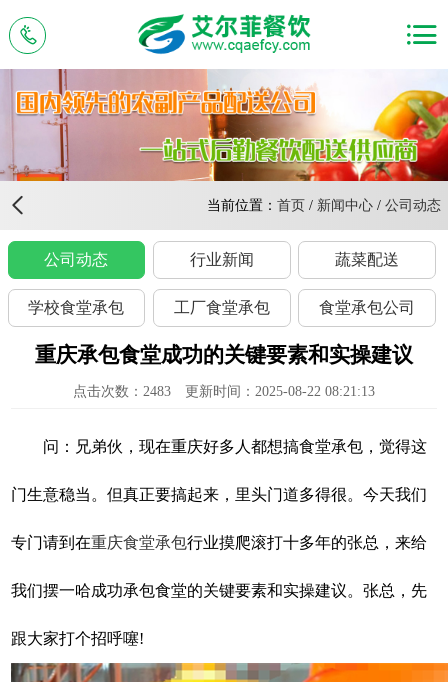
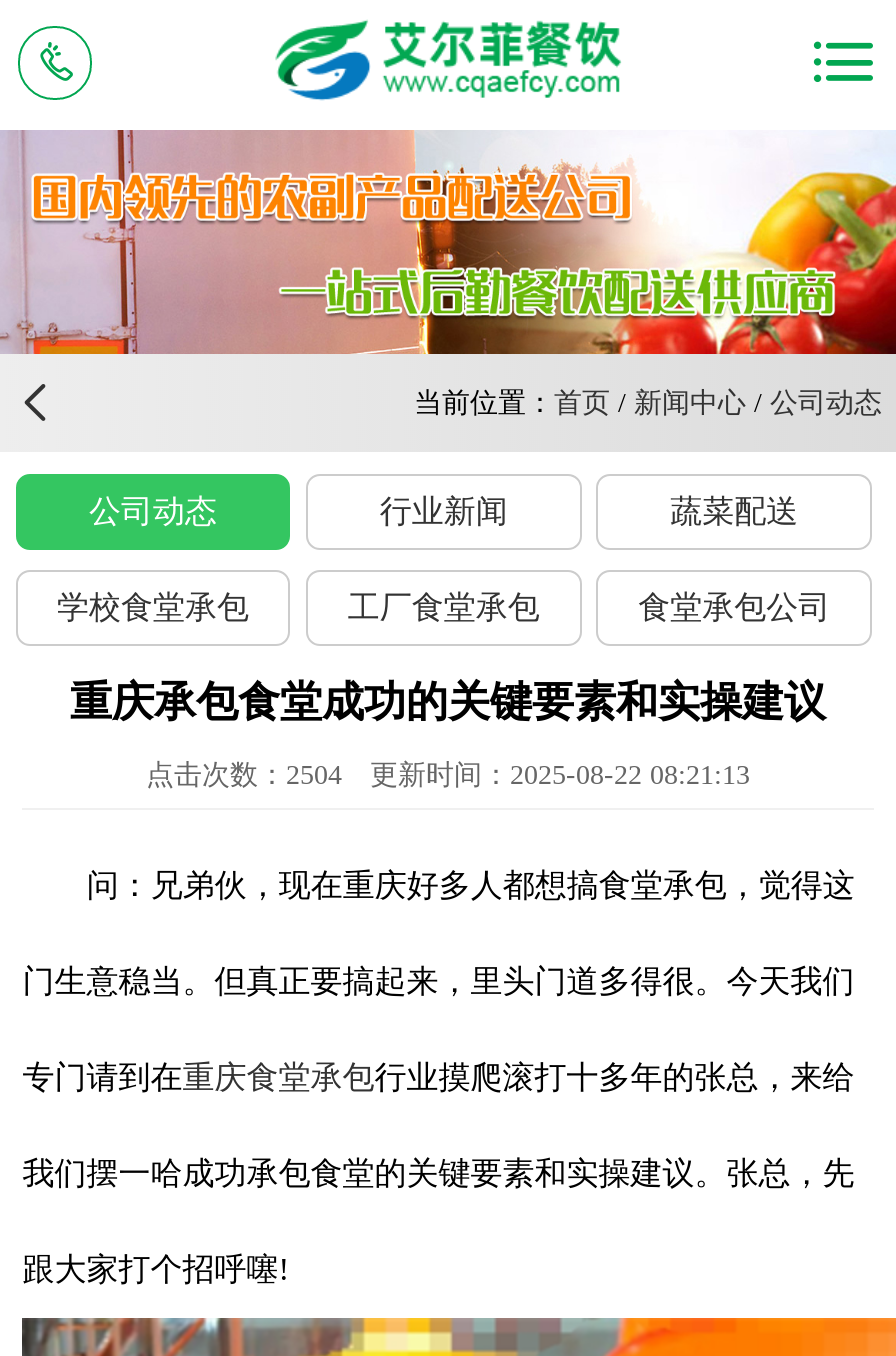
[73,384,375,399] 点击次数：2483更新时间：2025-08-22 08:21:13 -> [146,760,750,790] 点击次数：2504更新时间：2025-08-22 08:21:13

